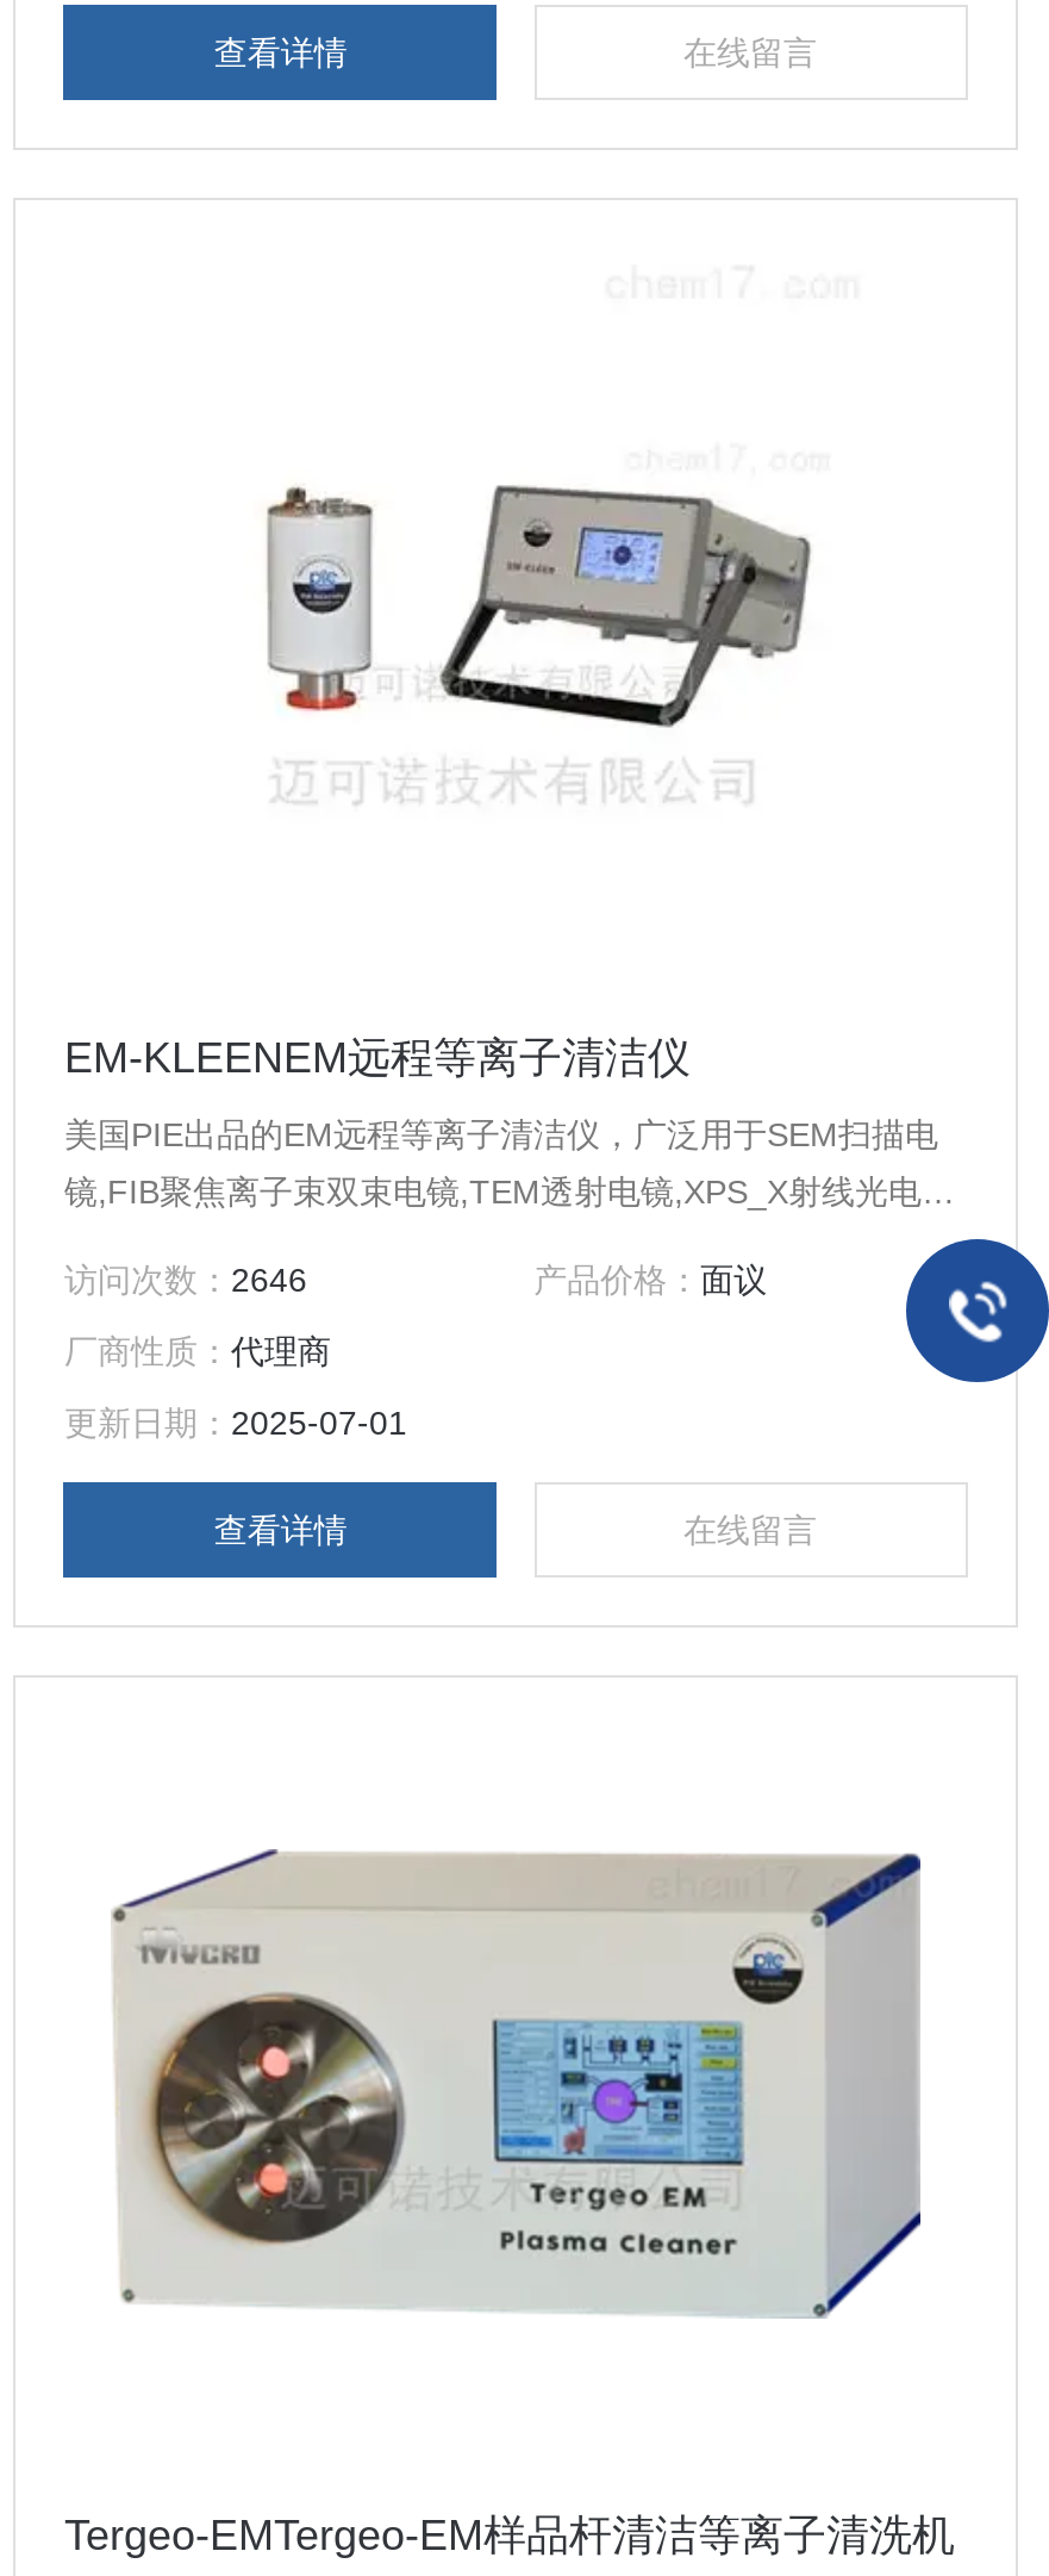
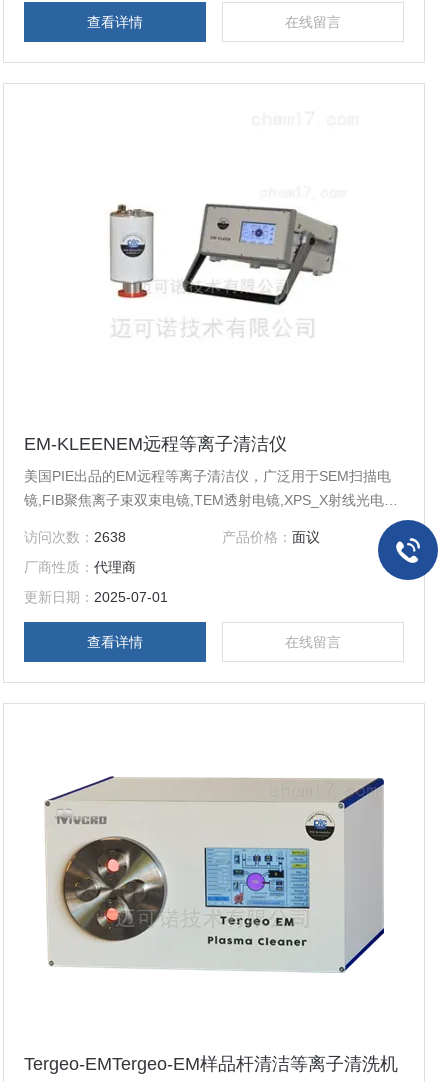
[64,1261,307,1299] 访问次数：2646 -> [24,529,126,545] 访问次数：2638

